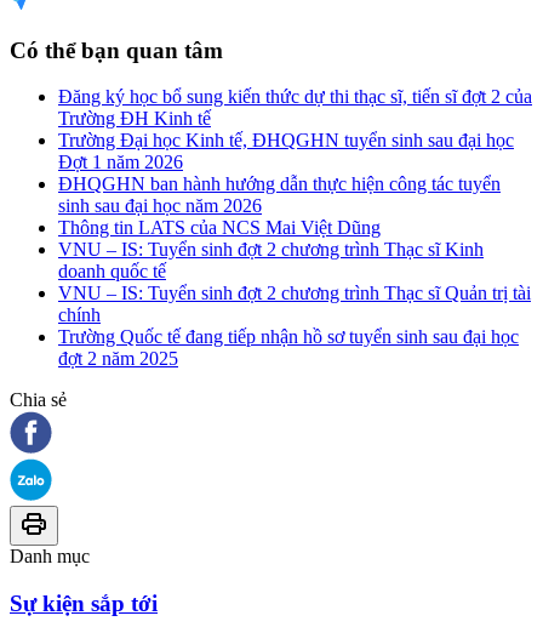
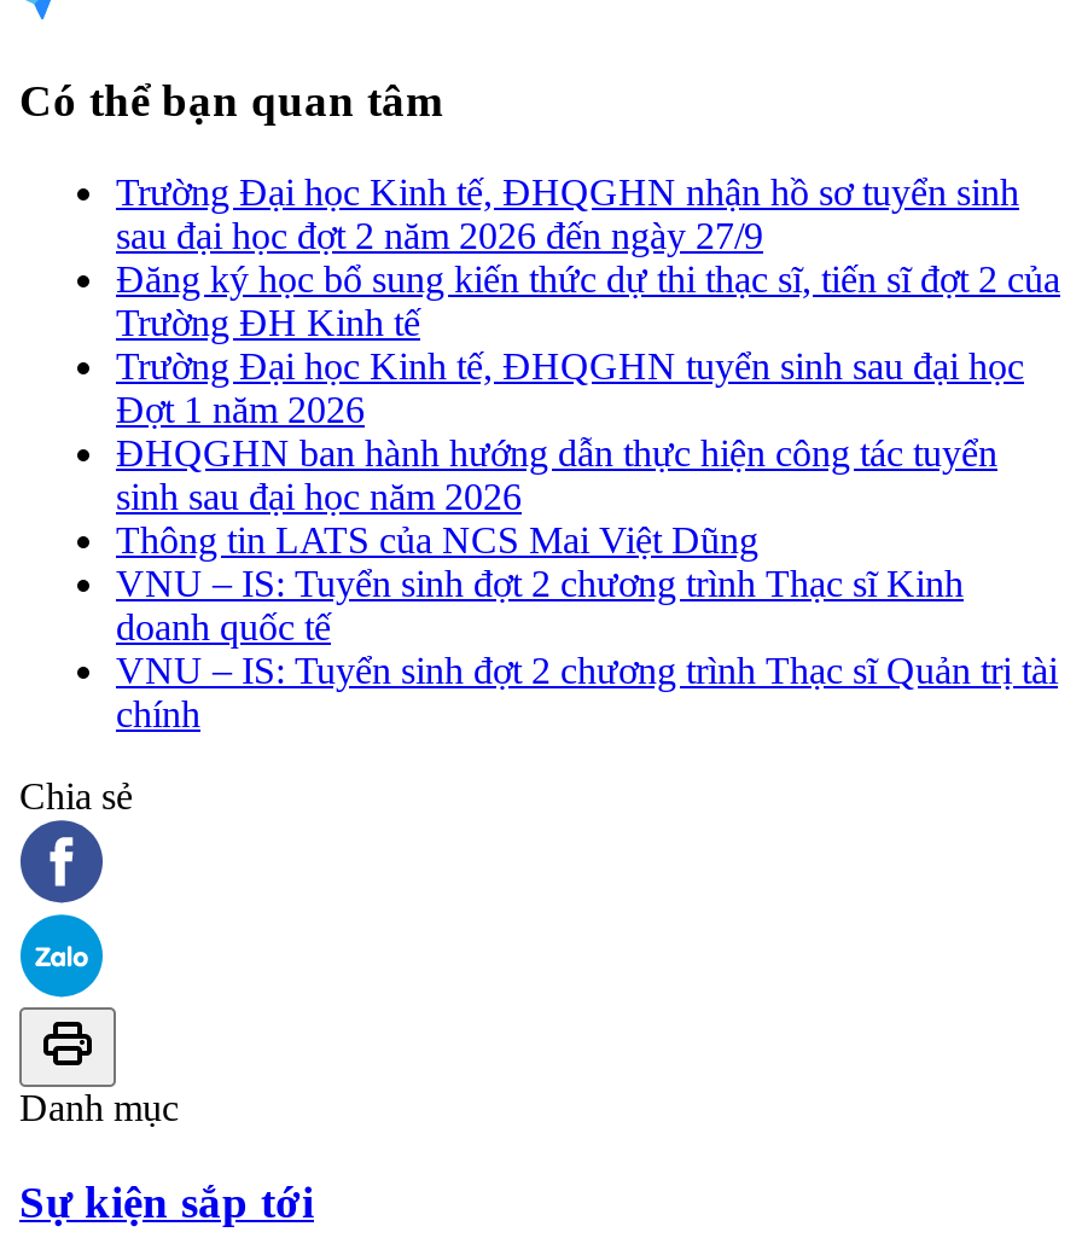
none -> [116,172,1019,257] Trường Đại học Kinh tế, ĐHQGHN nhận hồ sơ tuyển sinh | sau đại học đợt 2 năm 2026 đến ngày 27/9
moved [58,86,532,325] -> [116,259,1060,735]: Đăng ký học bổ sung kiến thức dự thi thạc sĩ, tiến sĩ đợt 2 của | Trường ĐH Kinh tế | Trường Đại học Kinh tế, ĐHQGHN tuyển sinh sau đại học | ... | VNU – IS: Tuyển sinh đợt 2 chương trình Thạc sĩ Quản trị tài | chính
[58,326,519,369] Trường Quốc tế đang tiếp nhận hồ sơ tuyển sinh sau đại học | đợt 2 năm 2025 -> none

